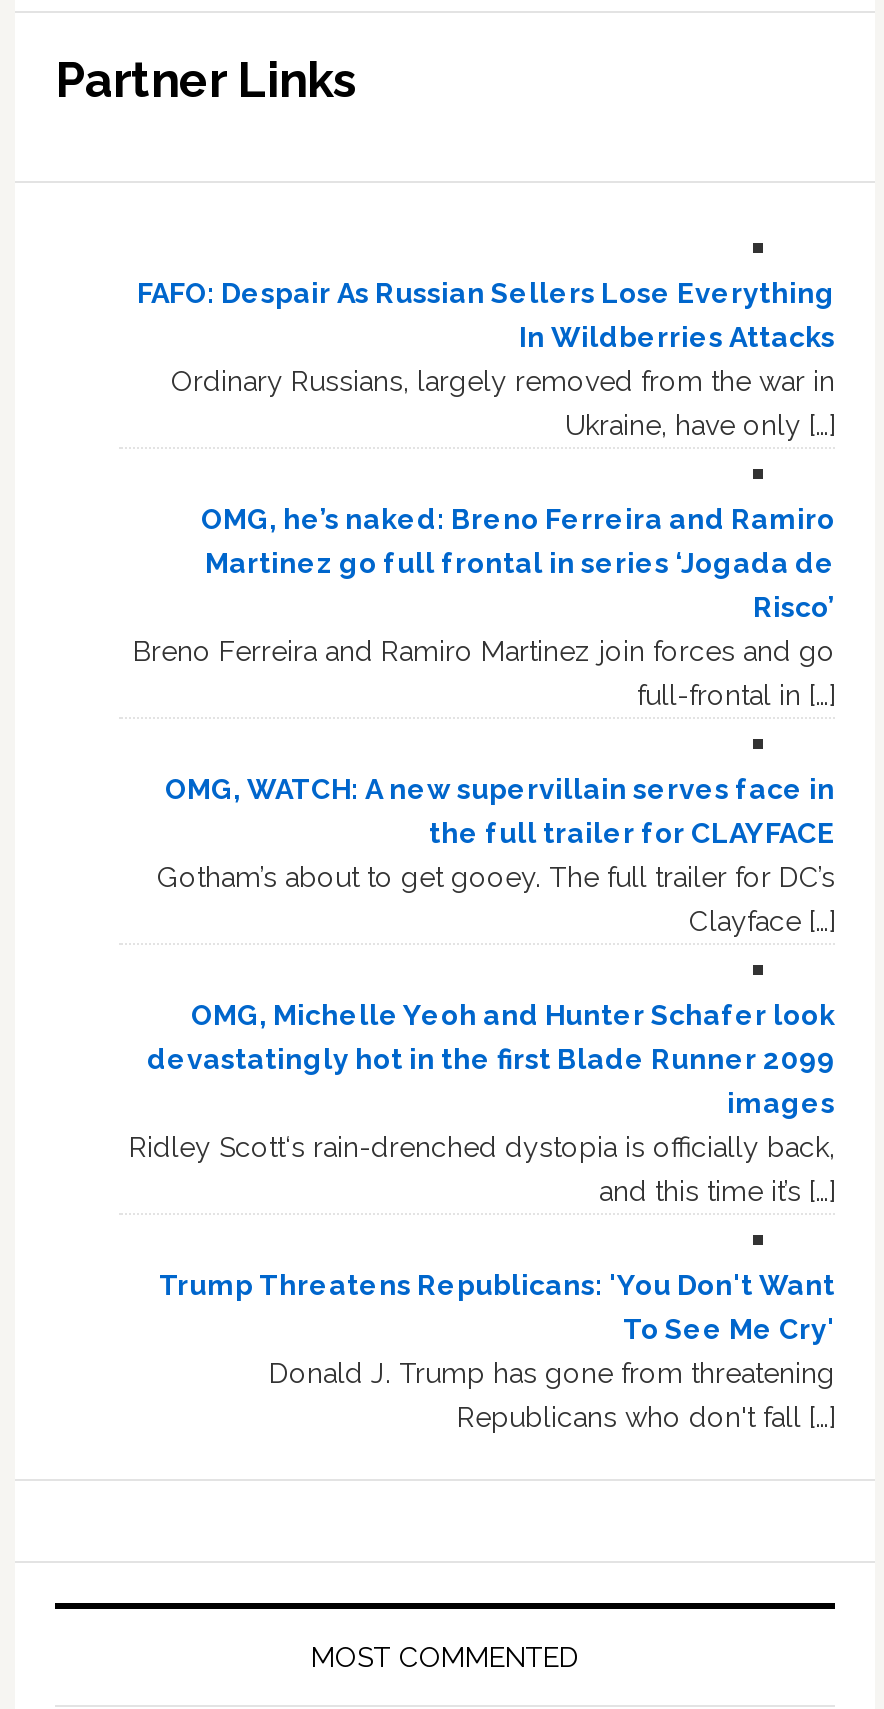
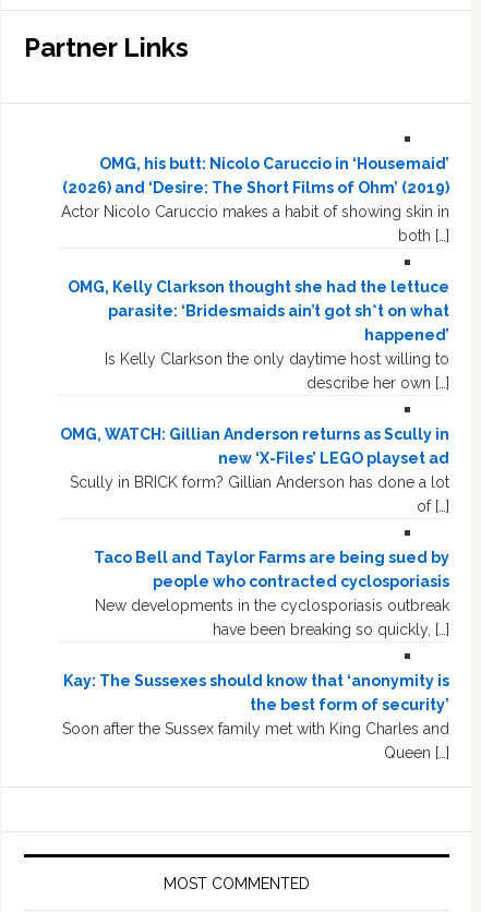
[137,276,835,440] FAFO: Despair As Russian Sellers Lose Everything | In Wildberries Attacks | Ordinary Russians, largely removed from the war in | Ukraine, have only […] -> [61,154,449,244] OMG, his butt: Nicolo Caruccio in ‘Housemaid’ | (2026) and ‘Desire: The Short Films of Ohm’ (2019) | Actor Nicolo Caruccio makes a habit of showing skin in | both […]
[133,502,835,710] OMG, he’s naked: Breno Ferreira and Ramiro | Martinez go full frontal in series ‘Jogada de | Risco’ | Breno Ferreira and Ramiro Martinez join forces and go | full-frontal in […] -> [68,278,449,391] OMG, Kelly Clarkson thought she had the lettuce | parasite: ‘Bridesmaids ain’t got sh*t on what | happened’ | Is Kelly Clarkson the only daytime host willing to | describe her own […]
[157,772,835,936] OMG, WATCH: A new supervillain serves face in | the full trailer for CLAYFACE | Gotham’s about to get gooey. The full trailer for DC’s | Clayface […] -> [60,425,449,514] OMG, WATCH: Gillian Anderson returns as Scully in | new ‘X-Files’ LEGO playset ad | Scully in BRICK form? Gillian Anderson has done a lot | of […]
[129,998,835,1206] OMG, Michelle Yeoh and Hunter Schafer look | devastatingly hot in the first Blade Runner 2099 | images | Ridley Scott‘s rain-drenched dystopia is officially back, | and this time it’s […] -> [94,548,449,638] Taco Bell and Taylor Farms are being sued by | people who contracted cyclosporiasis | New developments in the cyclosporiasis outbreak | have been breaking so quickly, […]
[159,1268,835,1432] Trump Threatens Republicans: 'You Don't Want | To See Me Cry' | Donald J. Trump has gone from threatening | Republicans who don't fall […] -> [62,672,449,761] Kay: The Sussexes should know that ‘anonymity is | the best form of security’ | Soon after the Sussex family met with King Charles and | Queen […]

